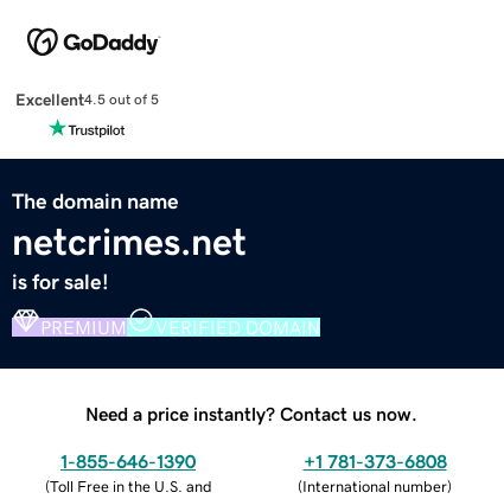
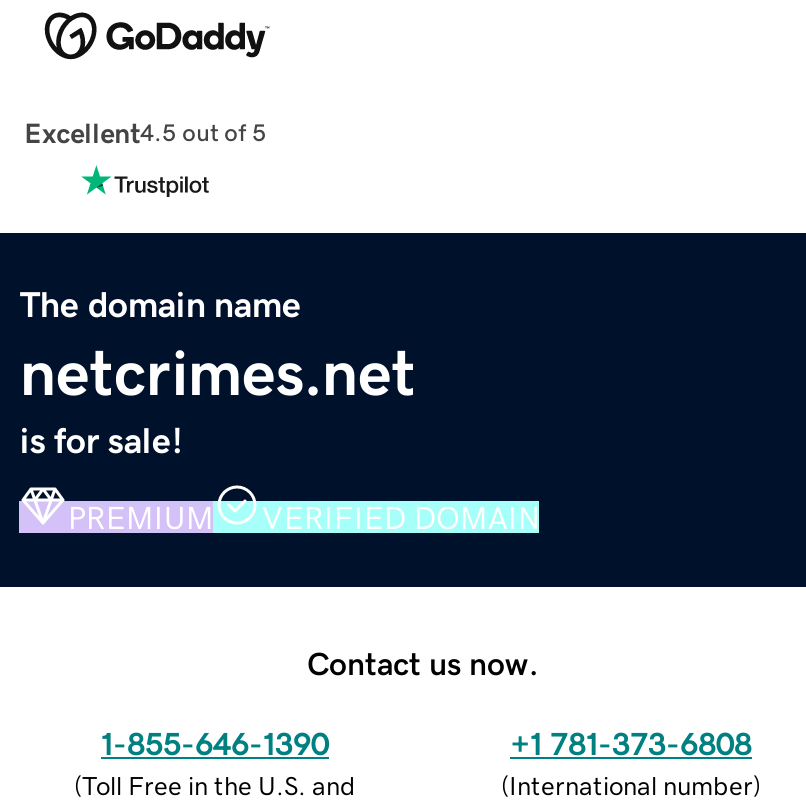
[85,404,417,423] Need a price instantly? Contact us now. -> [307,646,539,678] Contact us now.

